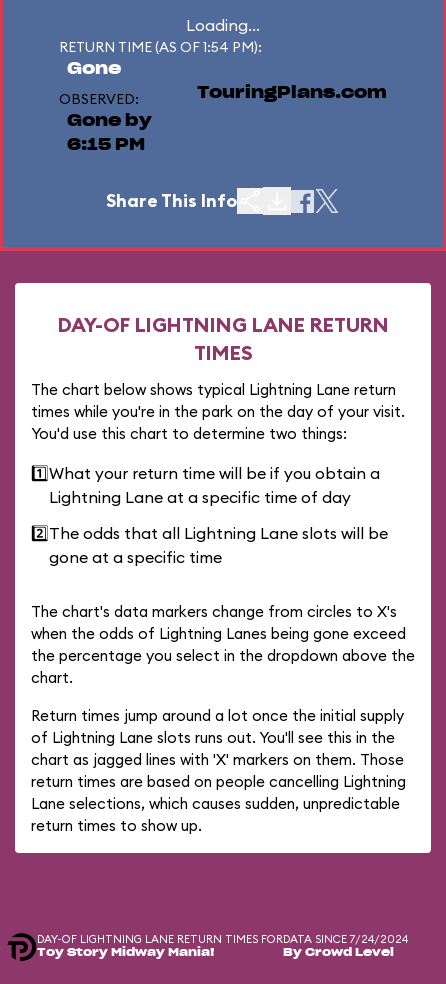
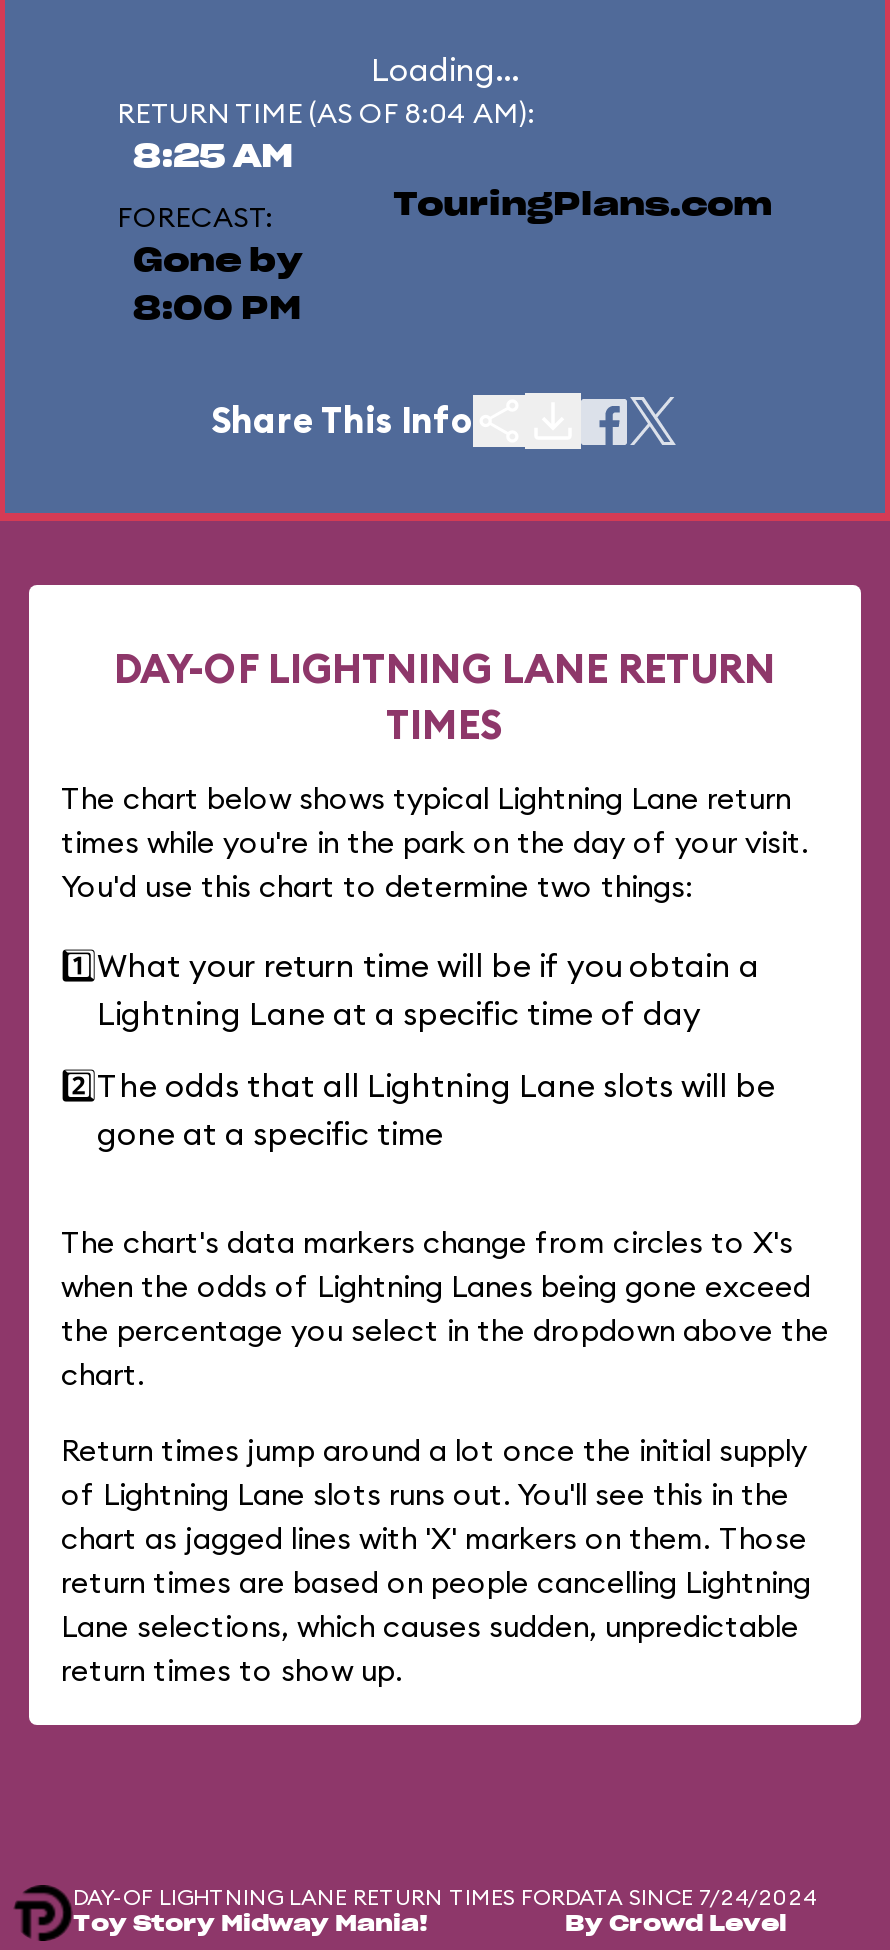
[59,38,262,77] RETURN TIME (AS OF 1:54 PM): | Gone -> [117,95,535,173] RETURN TIME (AS OF 8:04 AM): | 8:25 AM
[59,90,139,108] OBSERVED: -> [117,199,273,235] FORECAST:
[67,137,145,153] 6:15 PM -> [133,293,301,325] 8:00 PM

